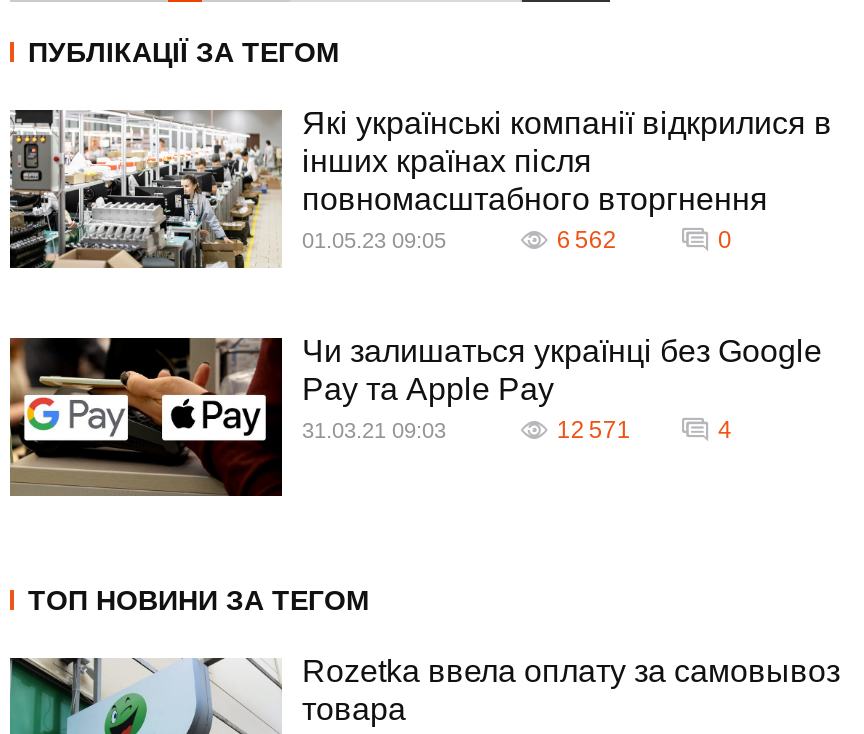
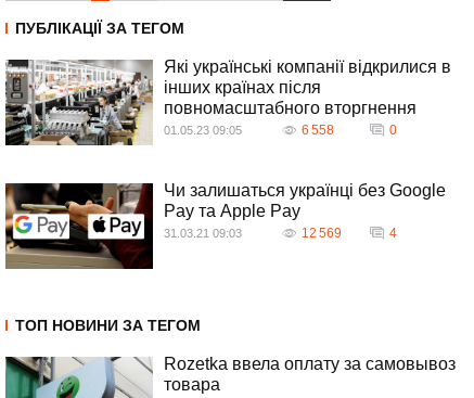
[557,226,617,254] 6 562 -> [302,122,335,138] 6 558
[557,416,631,444] 12 571 -> [302,225,342,241] 12 569

